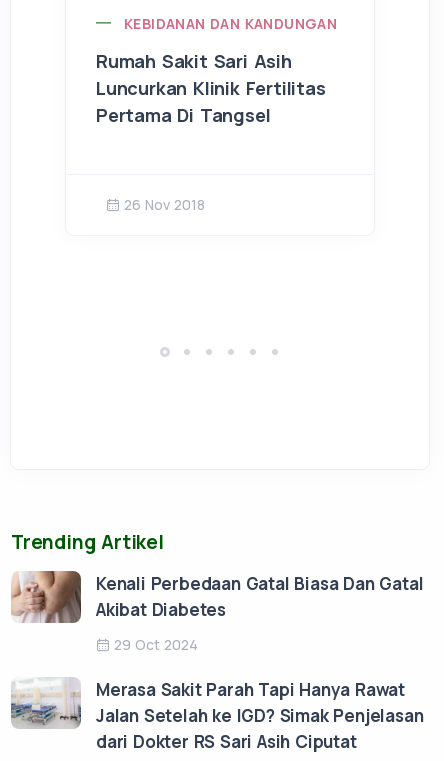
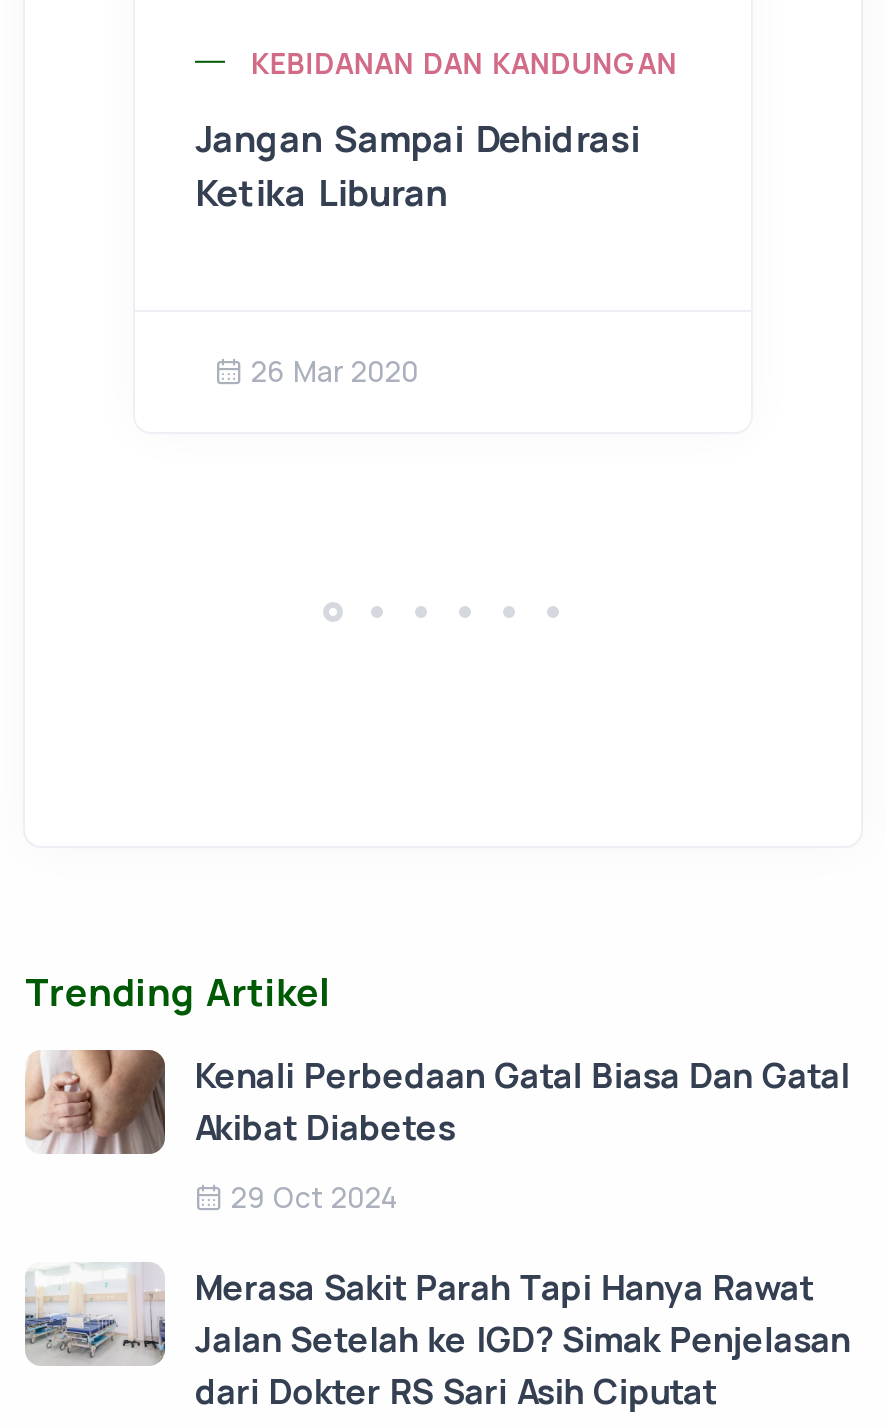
[96,49,326,127] Rumah Sakit Sari Asih | Luncurkan Klinik Fertilitas | Pertama Di Tangsel -> [195,113,640,215] Jangan Sampai Dehidrasi | Ketika Liburan
[124,195,205,214] 26 Nov 2018 -> [251,351,419,389] 26 Mar 2020

